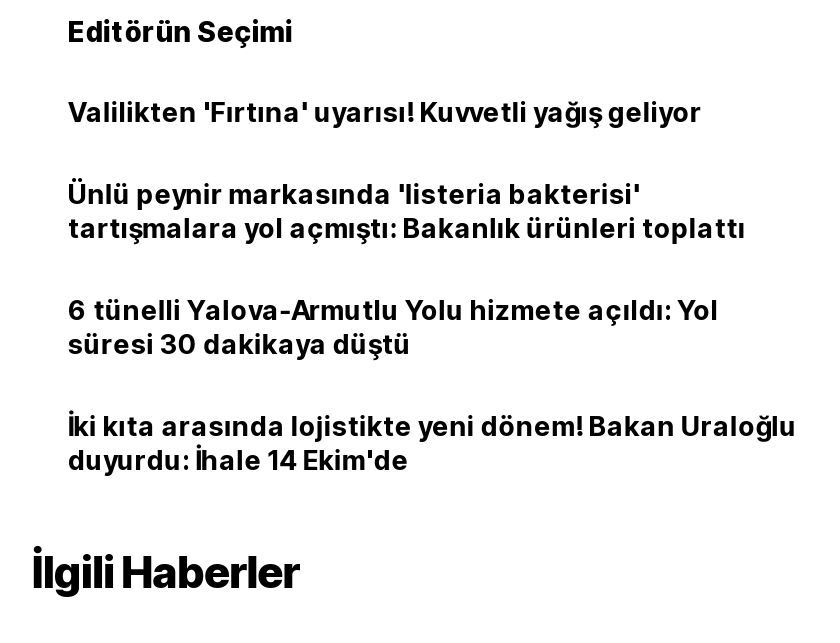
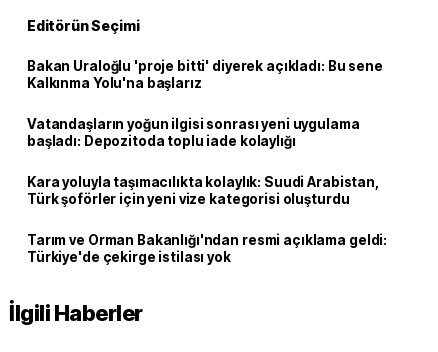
[68,96,702,128] Valilikten 'Fırtına' uyarısı! Kuvvetli yağış geliyor -> [27,58,383,91] Bakan Uraloğlu 'proje bitti' diyerek açıkladı: Bu sene | Kalkınma Yolu'na başlarız
[68,178,746,244] Ünlü peynir markasında 'listeria bakterisi' | tartışmalara yol açmıştı: Bakanlık ürünleri toplattı -> [27,116,359,149] Vatandaşların yoğun ilgisi sonrası yeni uygulama | başladı: Depozitoda toplu iade kolaylığı
[68,294,719,360] 6 tünelli Yalova-Armutlu Yolu hizmete açıldı: Yol | süresi 30 dakikaya düştü -> [27,174,379,207] Kara yoluyla taşımacılıkta kolaylık: Suudi Arabistan, | Türk şoförler için yeni vize kategorisi oluşturdu
[68,410,797,476] İki kıta arasında lojistikte yeni dönem! Bakan Uraloğlu | duyurdu: İhale 14 Ekim'de -> [27,232,387,265] Tarım ve Orman Bakanlığı'ndan resmi açıklama geldi: | Türkiye'de çekirge istilası yok

